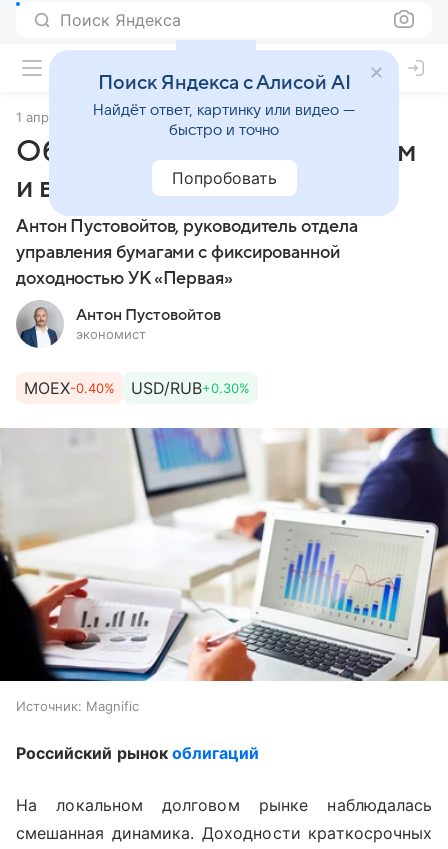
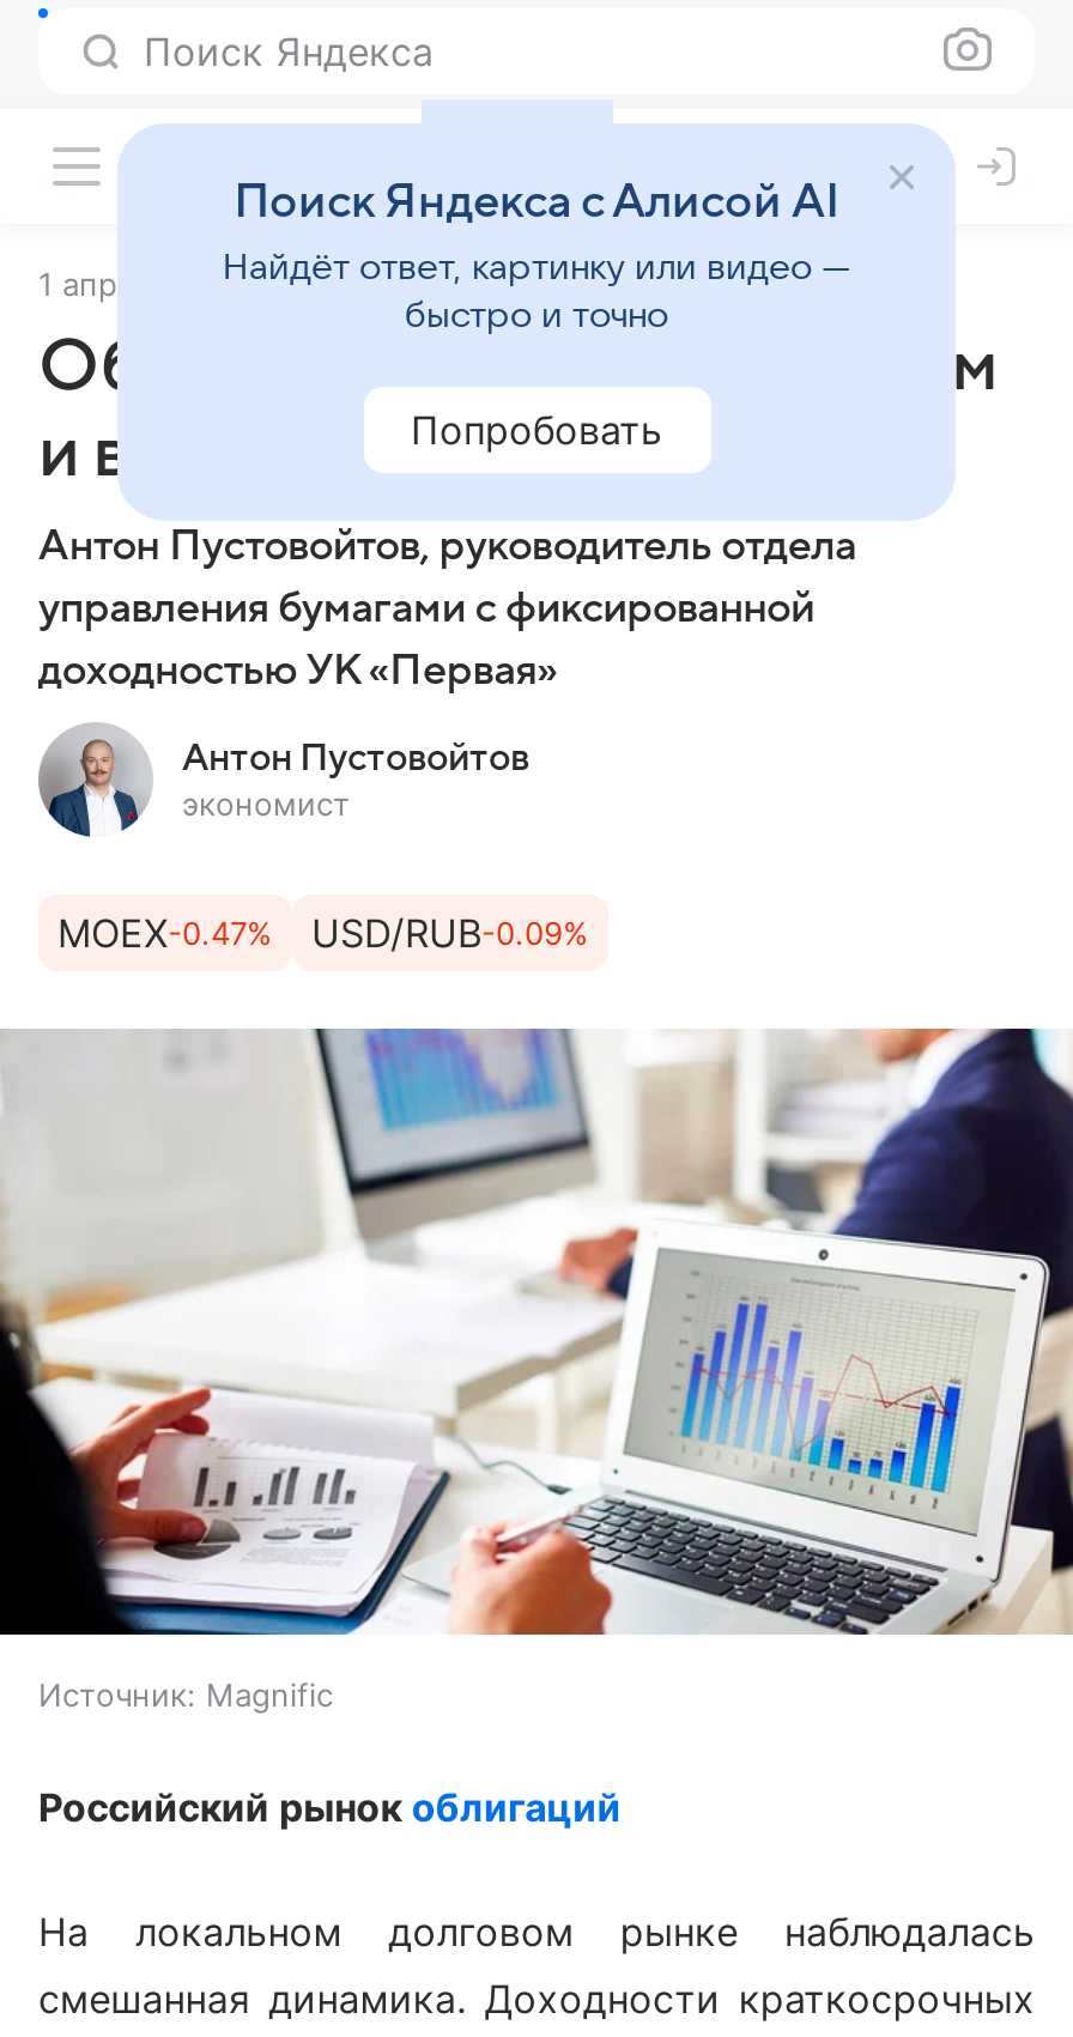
[24,378,115,398] MOEX-0.40% -> [57,909,273,957] MOEX-0.47%
[131,378,250,398] USD/RUB+0.30% -> [311,909,589,957] USD/RUB-0.09%

